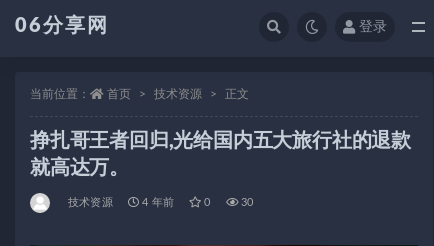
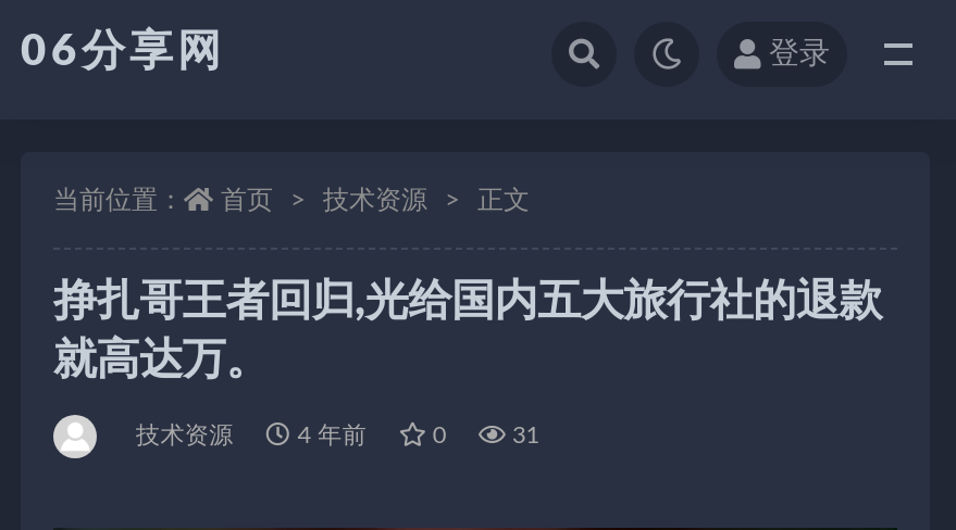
[238,197,253,208] 30 -> [505,424,539,447] 31

